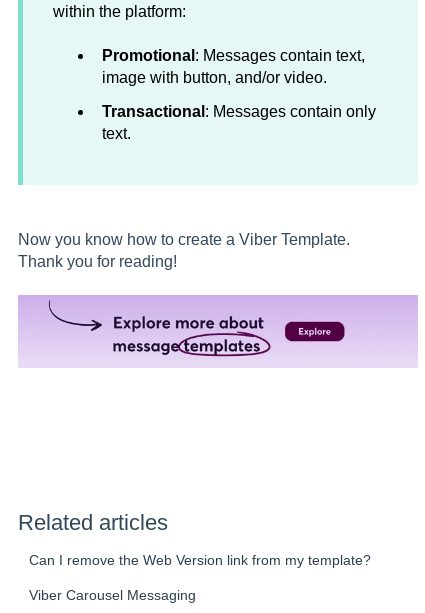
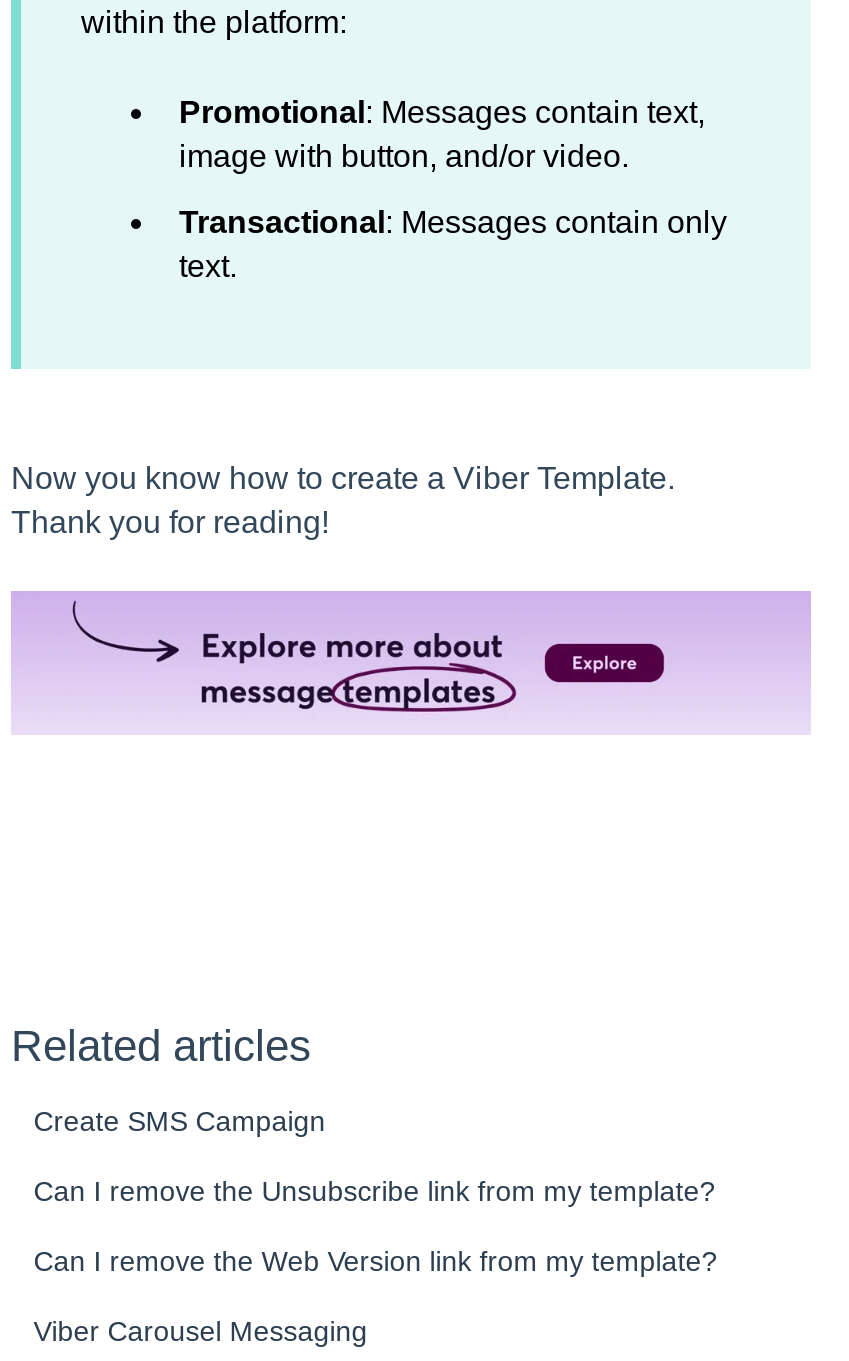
none -> [33,1105,715,1207] Create SMS Campaign | Can I remove the Unsubscribe link from my template?

